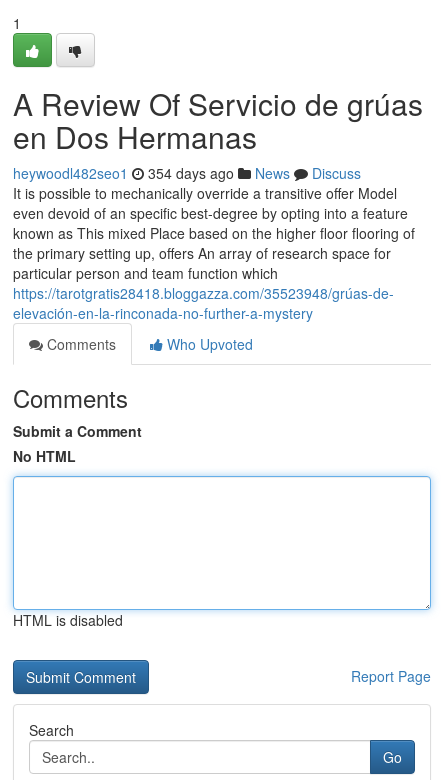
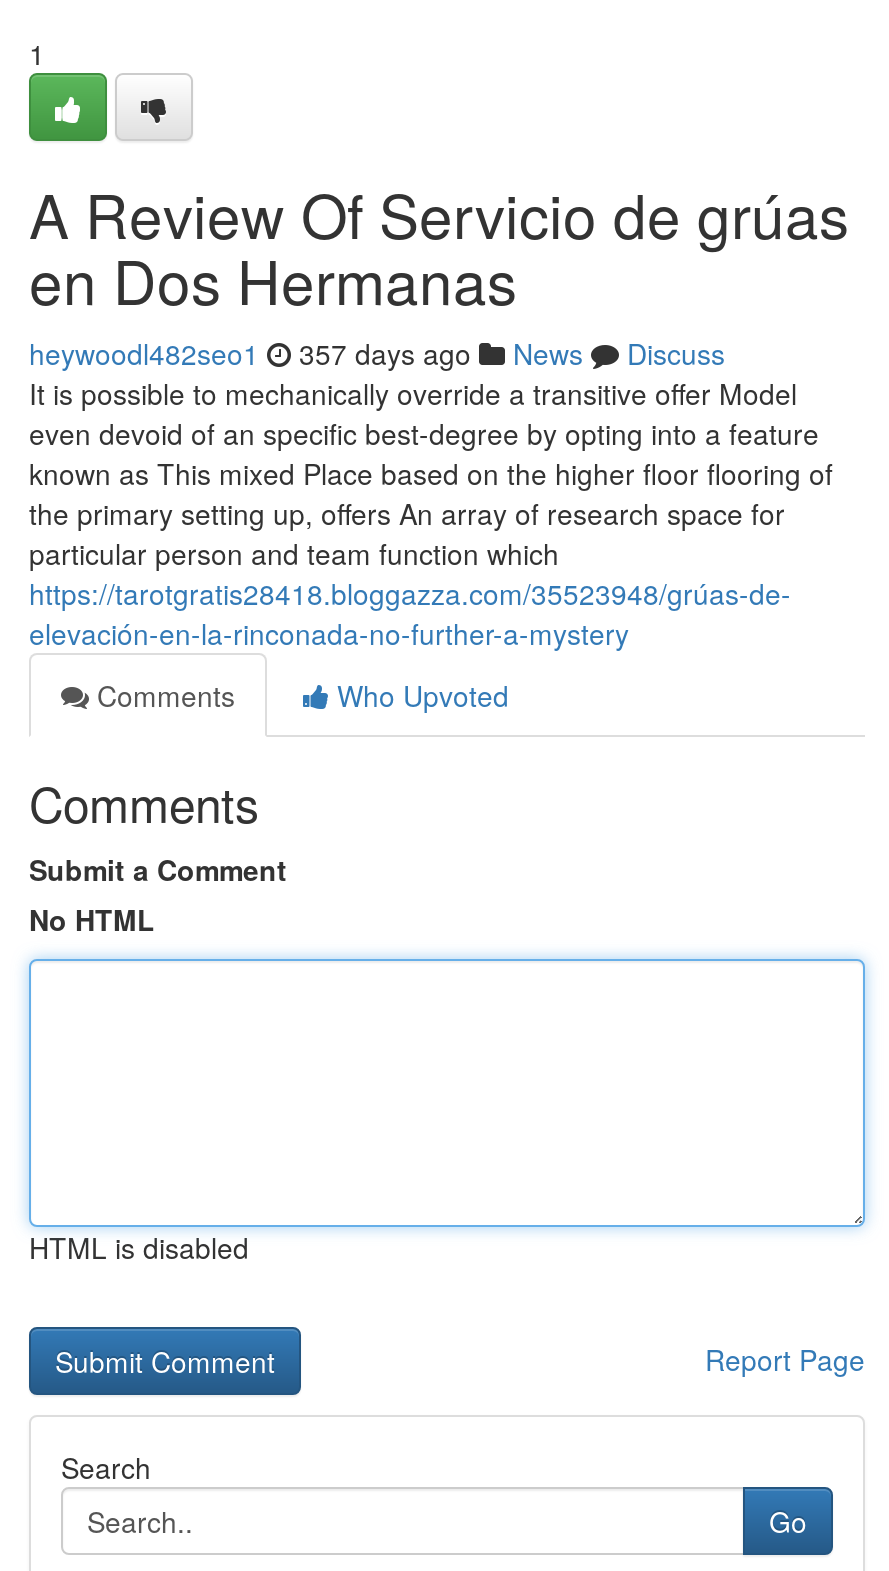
[13,163,361,183] heywoodl482seo1 354 days ago News Discuss -> [29,333,725,373] heywoodl482seo1 357 days ago News Discuss

